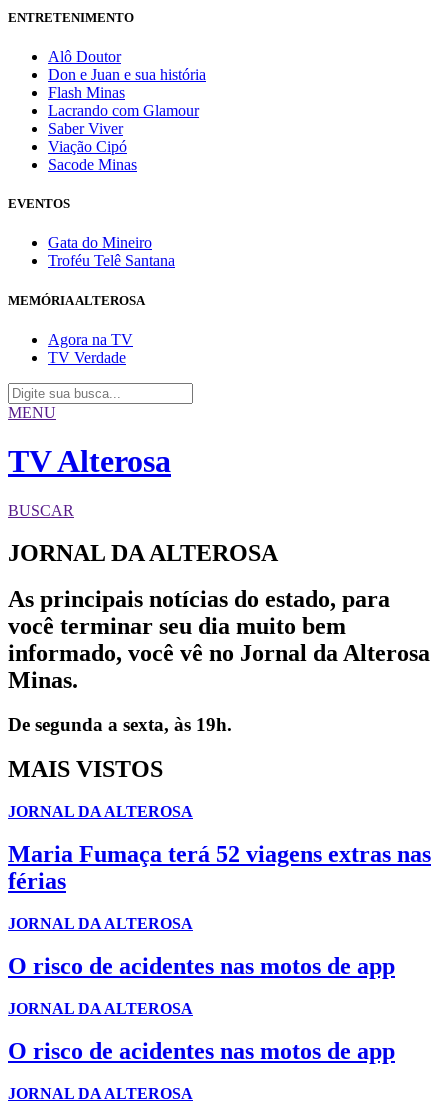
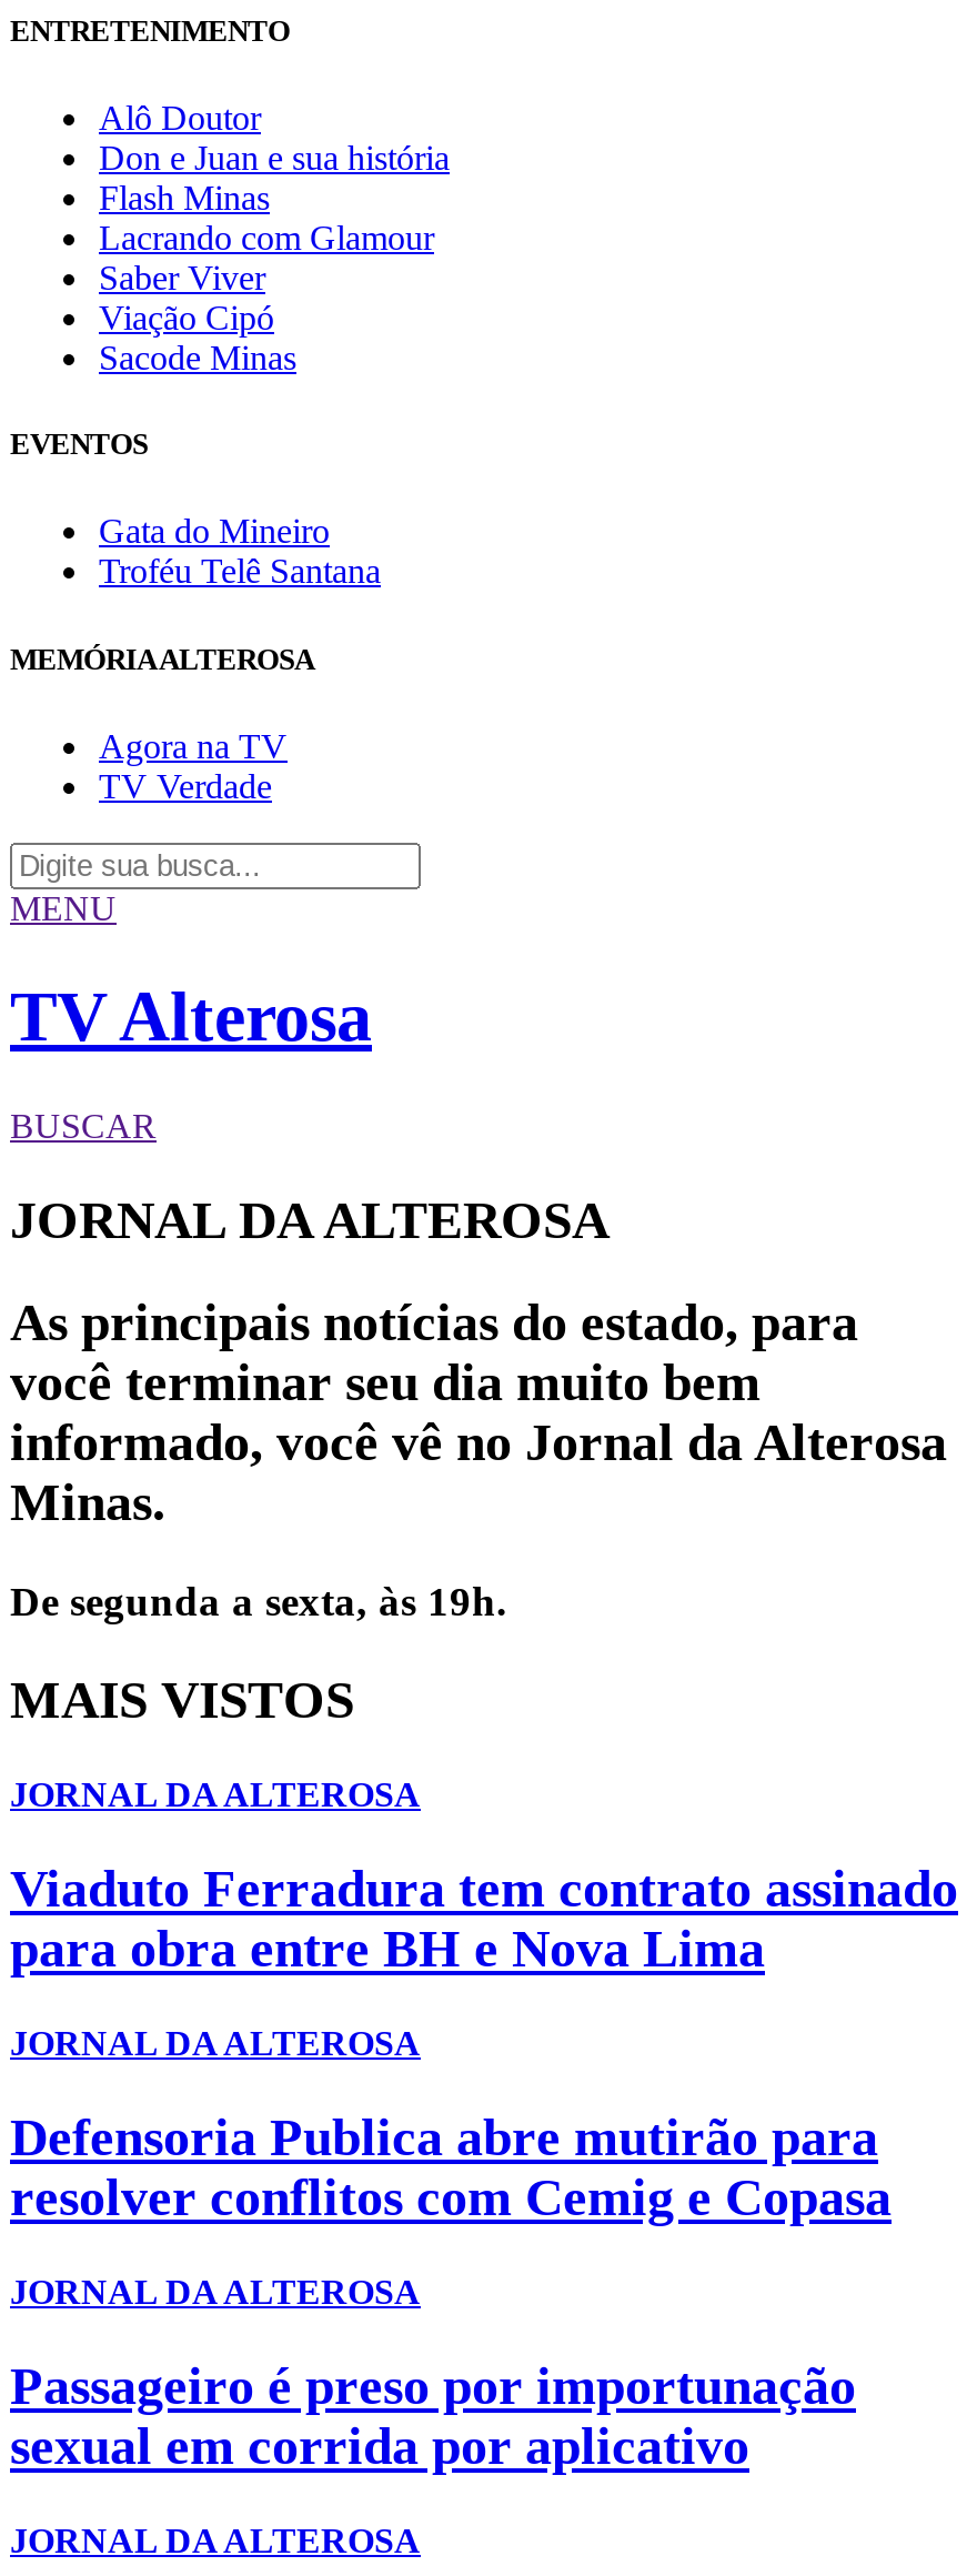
[8,841,431,894] Maria Fumaça terá 52 viagens extras nas | férias -> [10,1860,958,1978] Viaduto Ferradura tem contrato assinado | para obra entre BH e Nova Lima
[8,953,395,979] O risco de acidentes nas motos de app -> [10,2108,892,2226] Defensoria Publica abre mutirão para | resolver conflitos com Cemig e Copasa
[8,1038,395,1064] O risco de acidentes nas motos de app -> [10,2357,856,2474] Passageiro é preso por importunação | sexual em corrida por aplicativo

